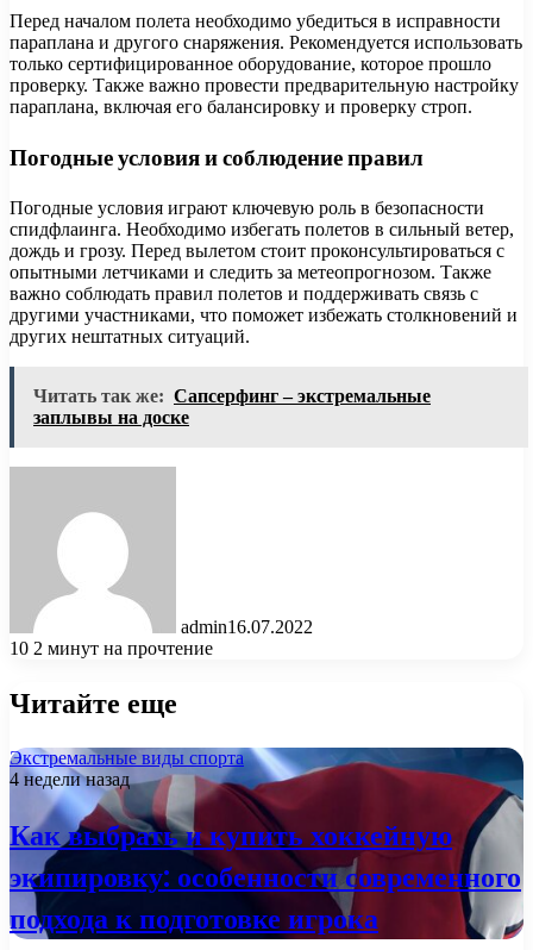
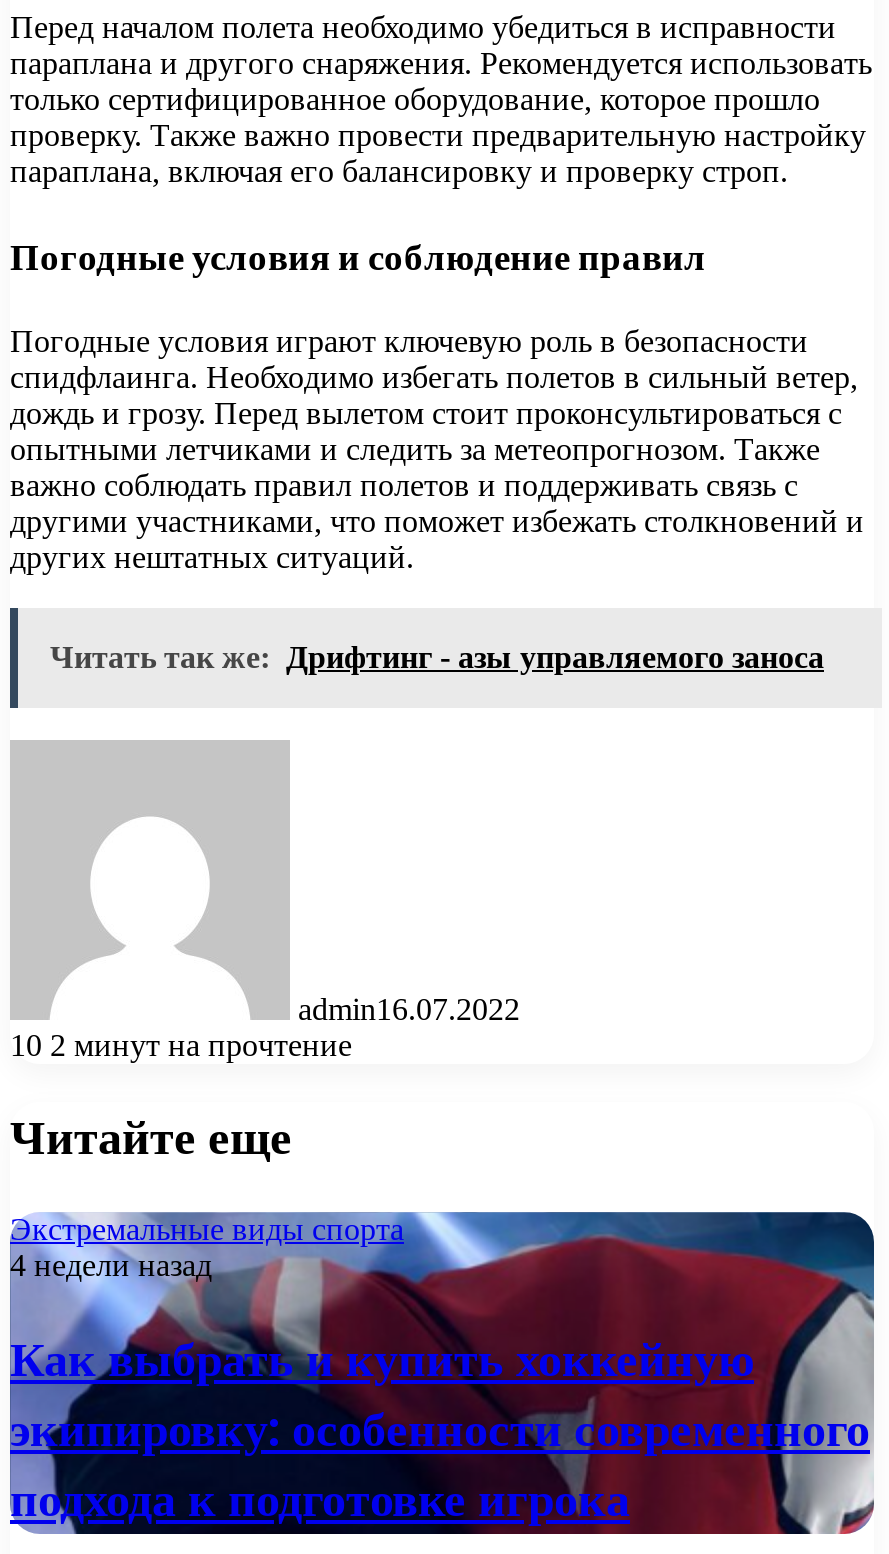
[33,385,431,427] Читать так же: Сапсерфинг – экстремальные | заплывы на доске -> [50,639,824,673] Читать так же: Дрифтинг - азы управляемого заноса

